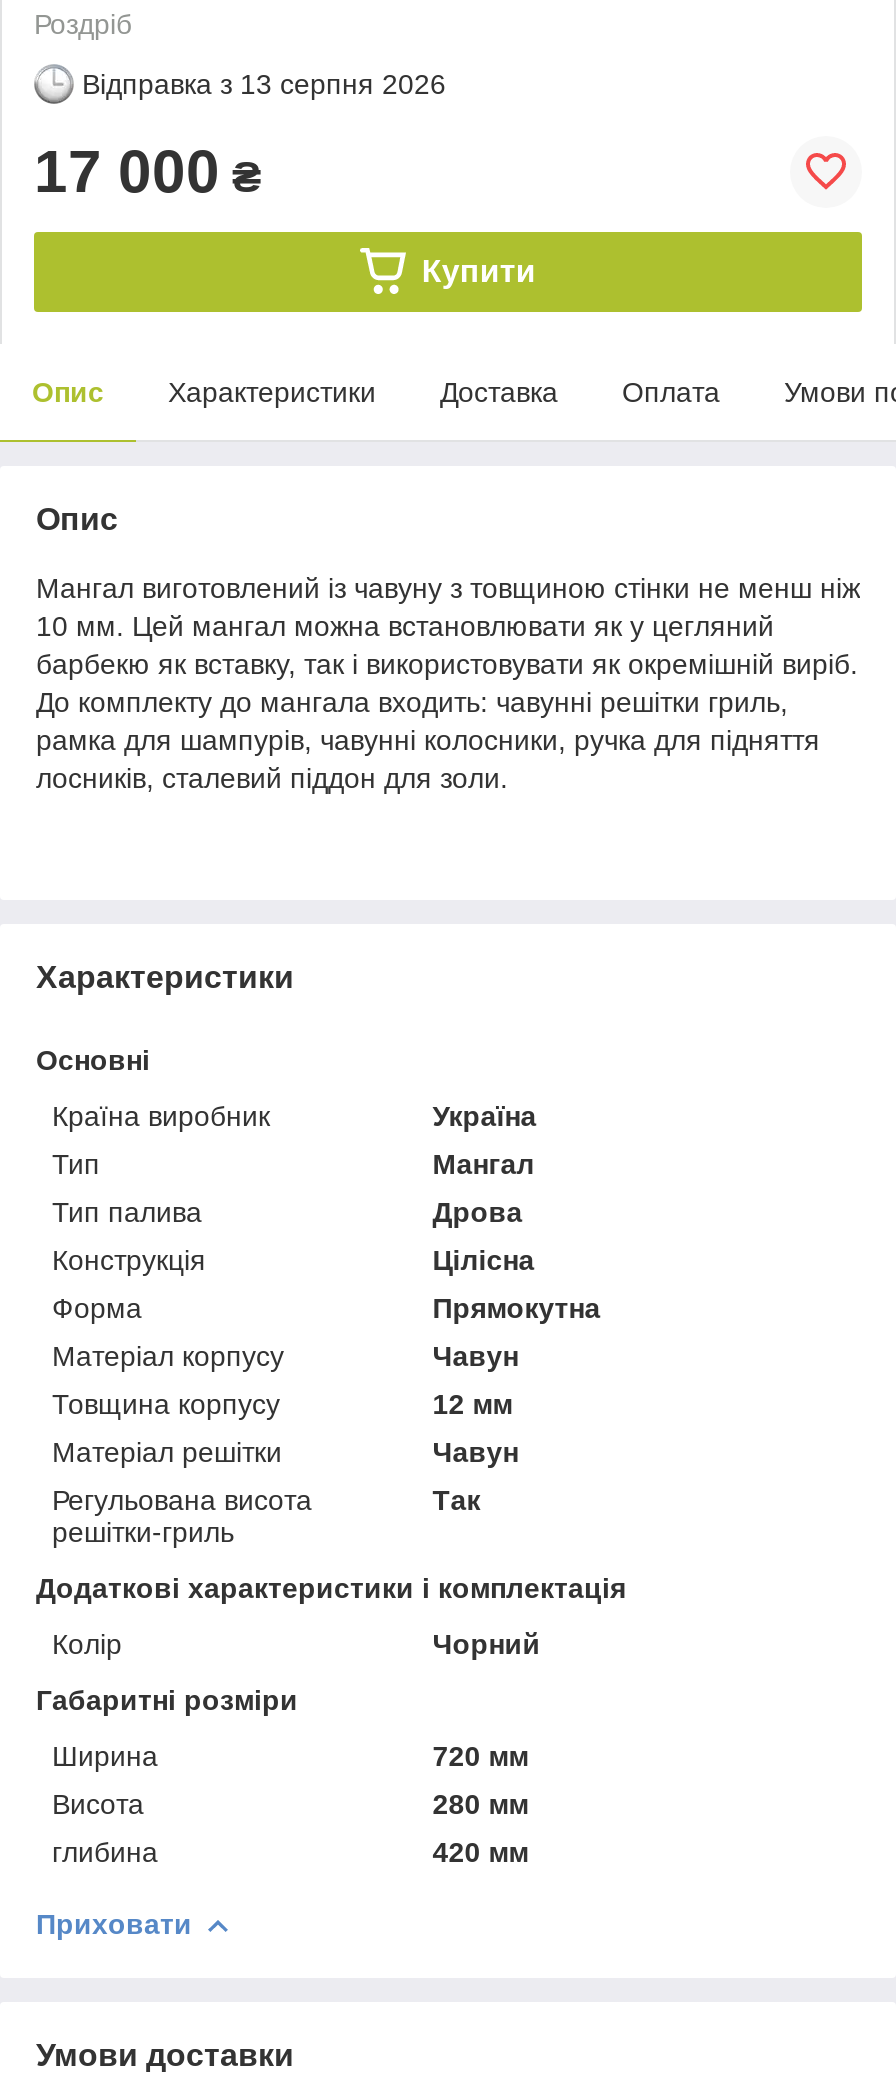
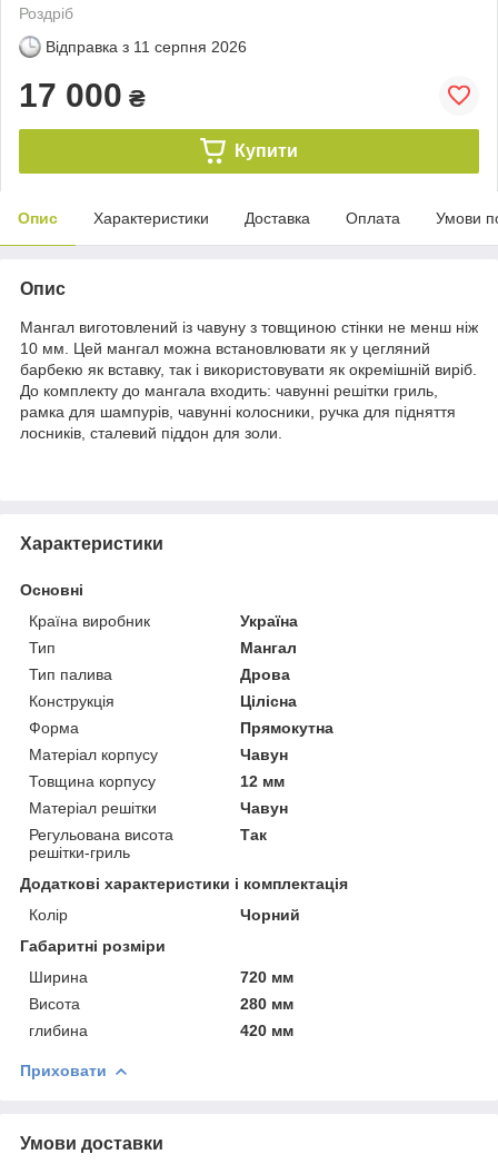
[82,68,446,100] Відправка з 13 серпня 2026 -> [46,38,247,55] Відправка з 11 серпня 2026

